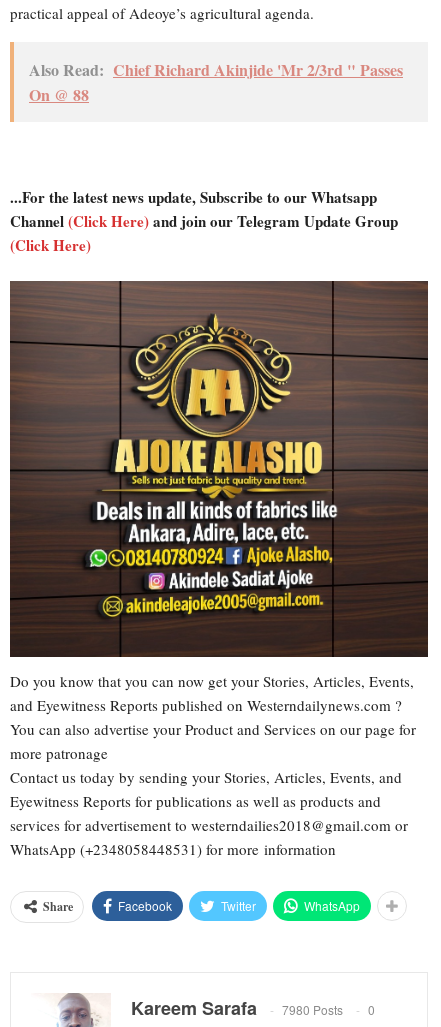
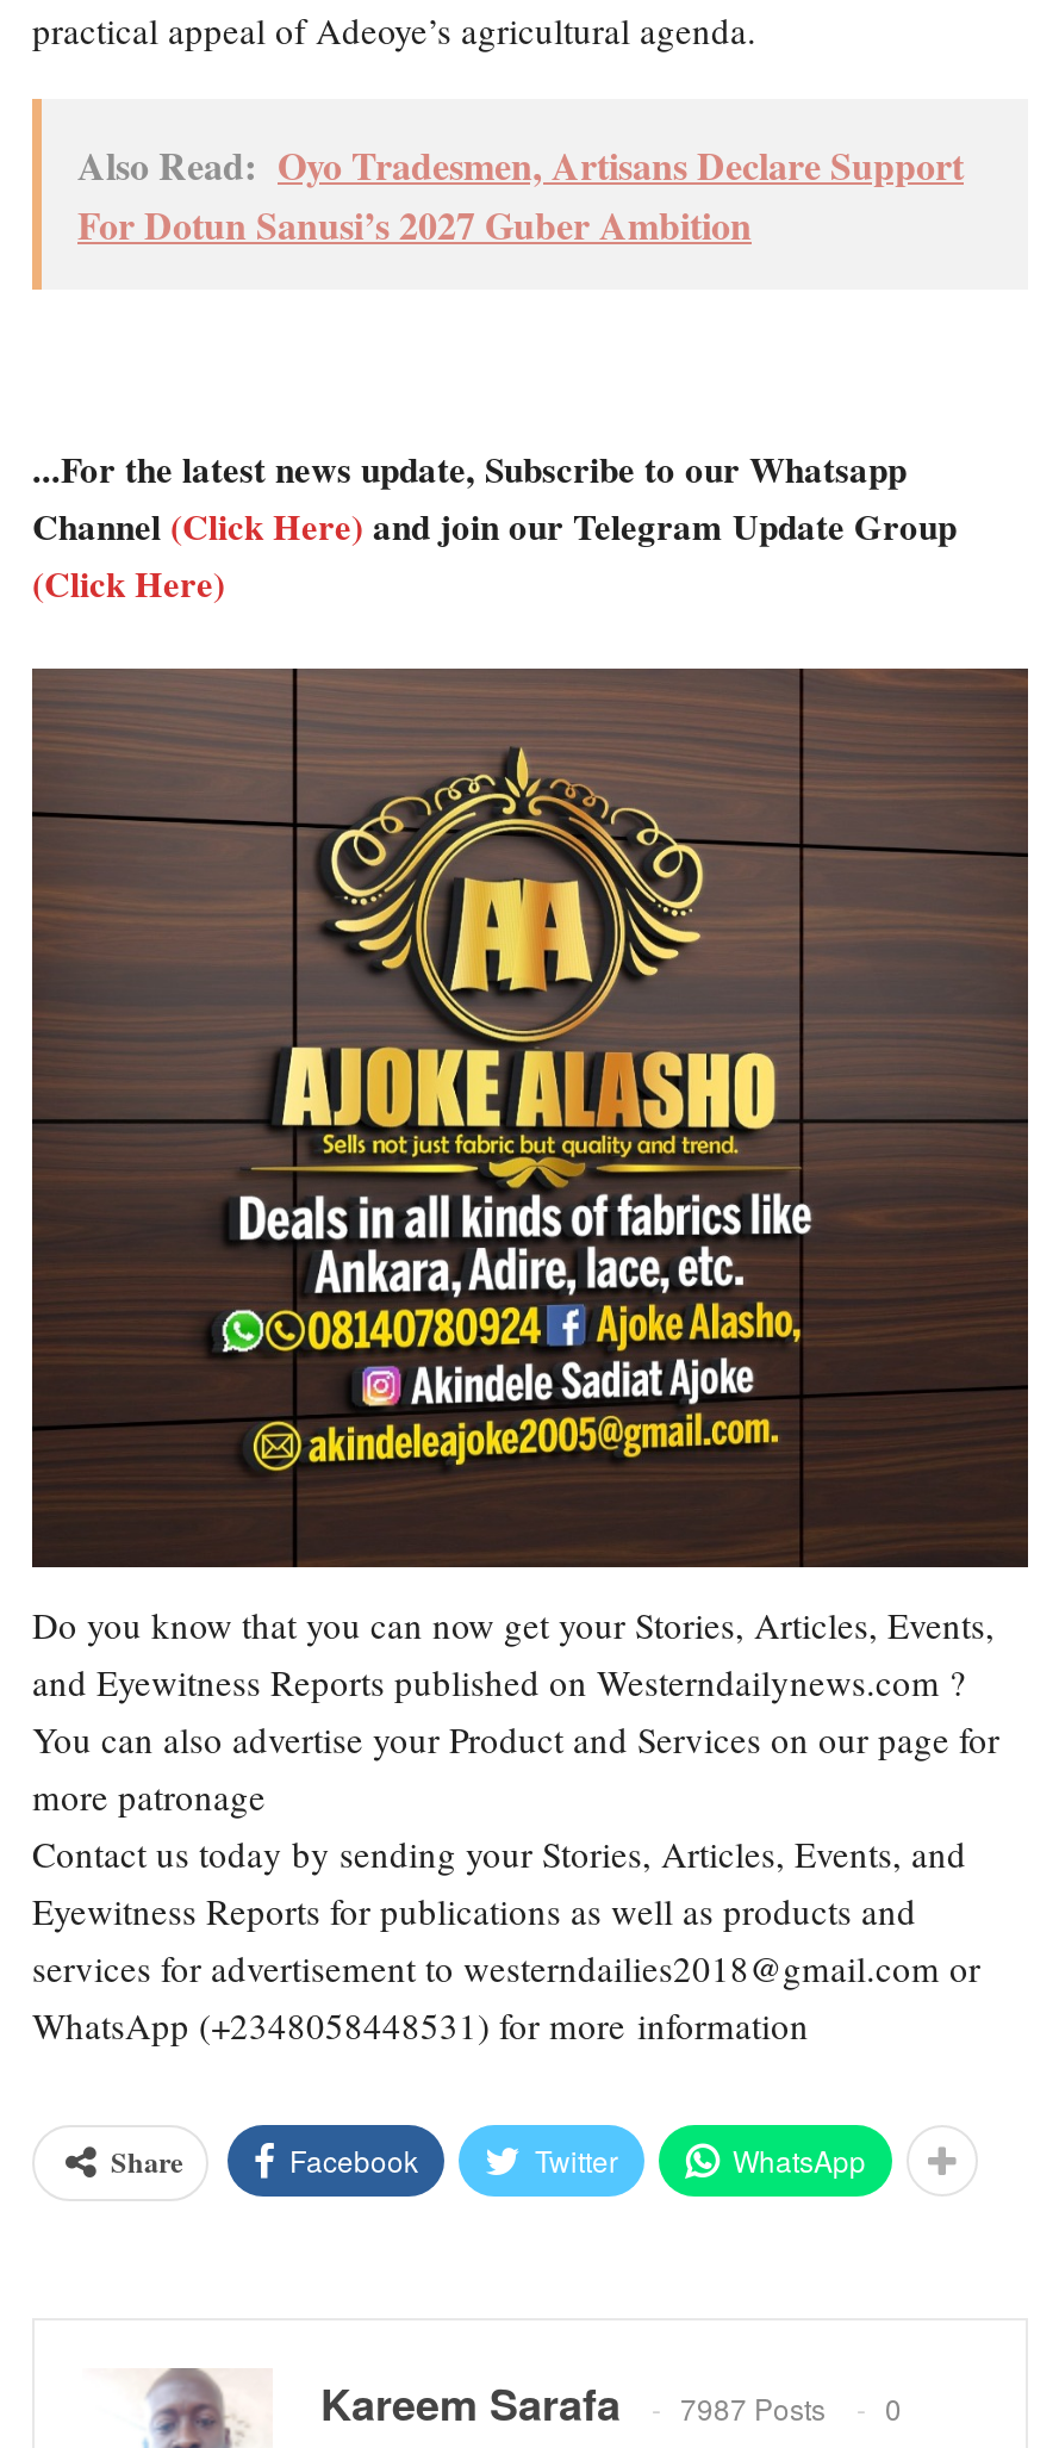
[29,58,403,106] Also Read: Chief Richard Akinjide 'Mr 2/3rd " Passes | On @ 88 -> [77,137,964,252] Also Read: Oyo Tradesmen, Artisans Declare Support | For Dotun Sanusi’s 2027 Guber Ambition
[131,995,375,1021] Kareem Sarafa 7980 Posts 0 -> [320,2372,902,2434] Kareem Sarafa 7987 Posts 0

